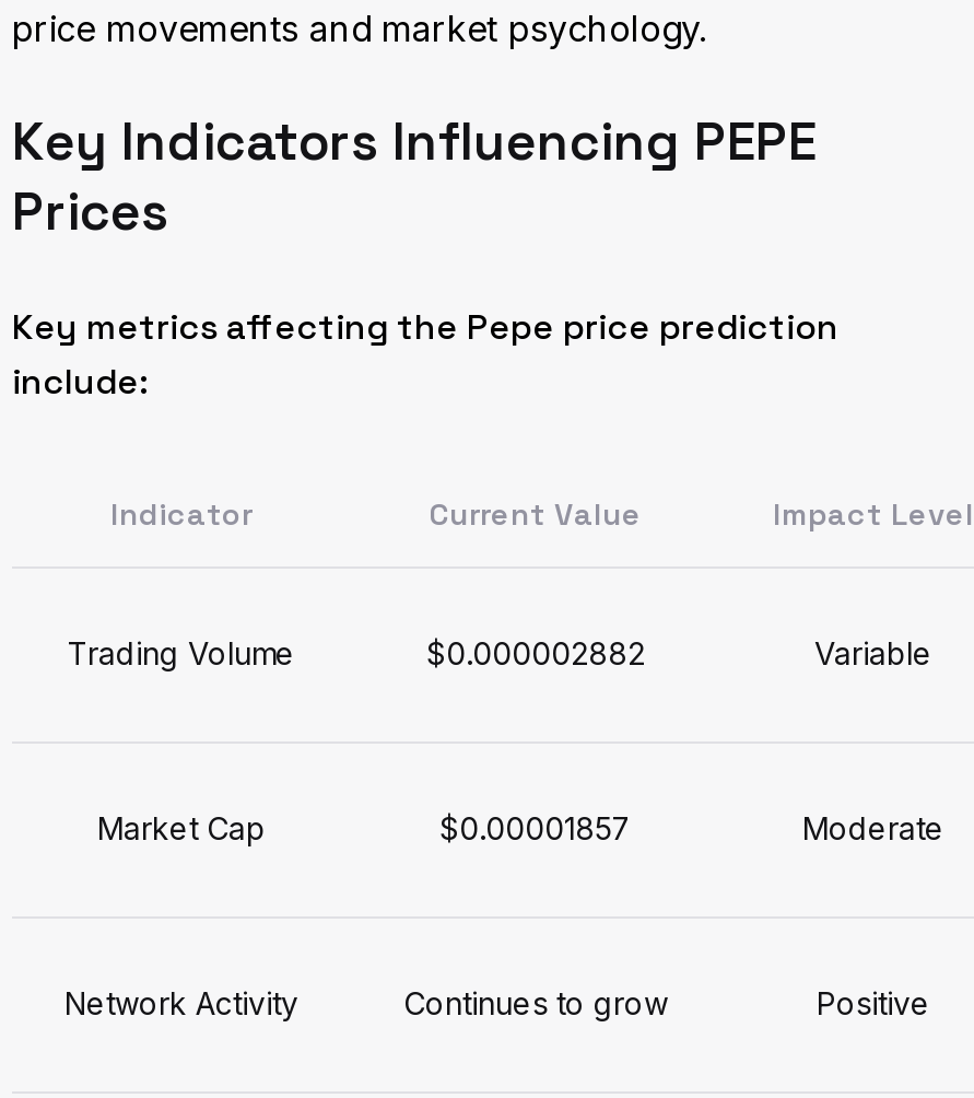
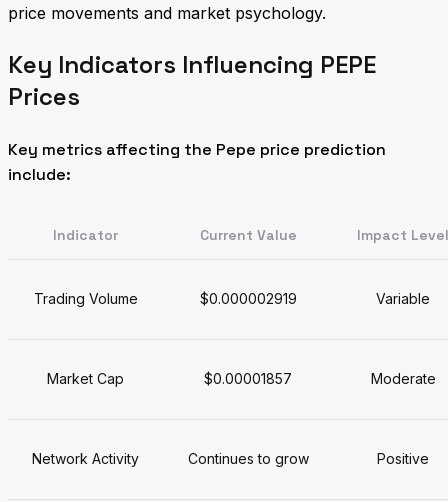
[426,634,645,671] $0.000002882 -> [199,290,296,307] $0.000002919

